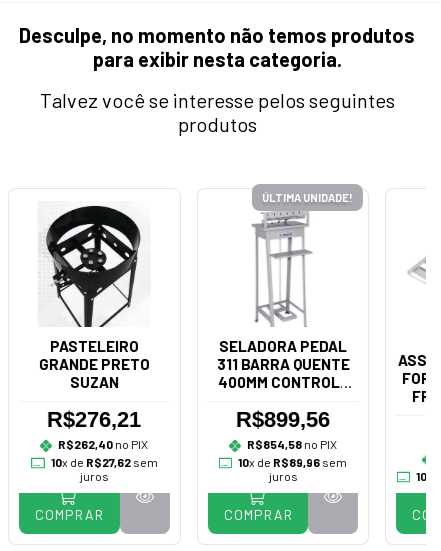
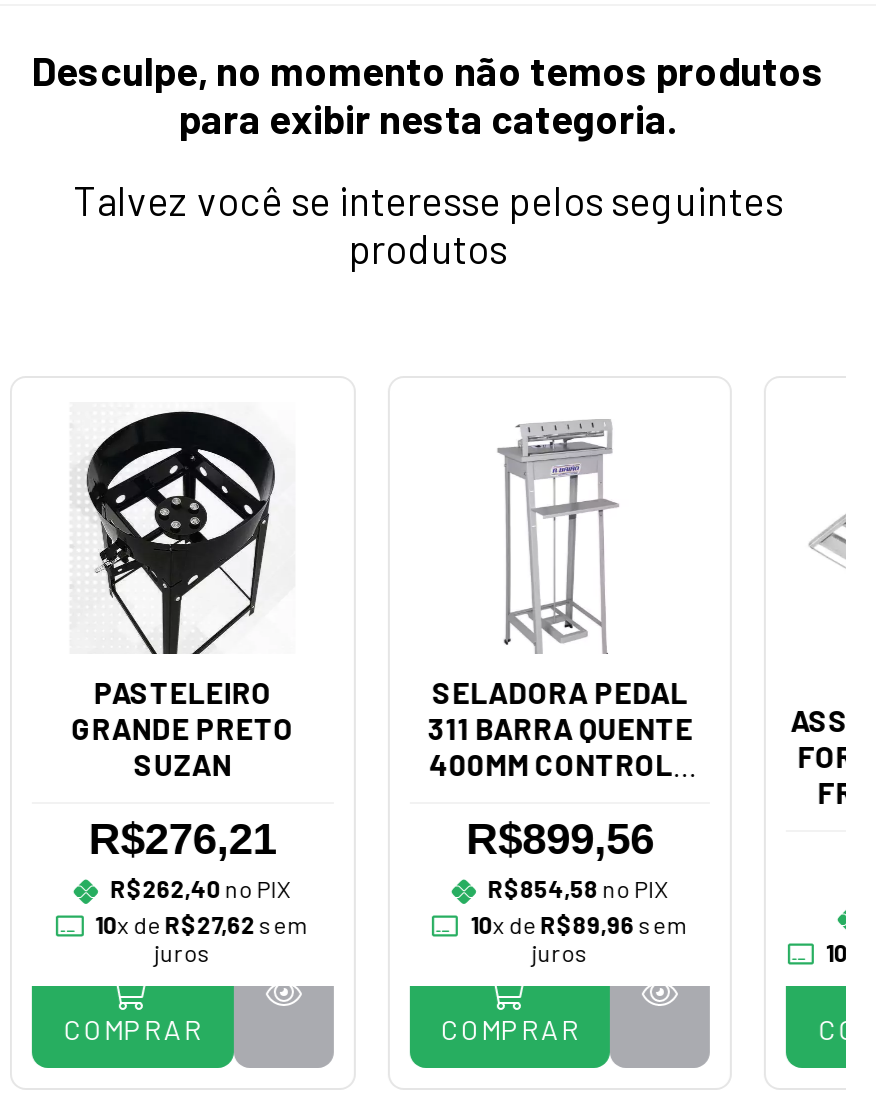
[262,191,353,204] ÚLTIMA UNIDADE! -> none

